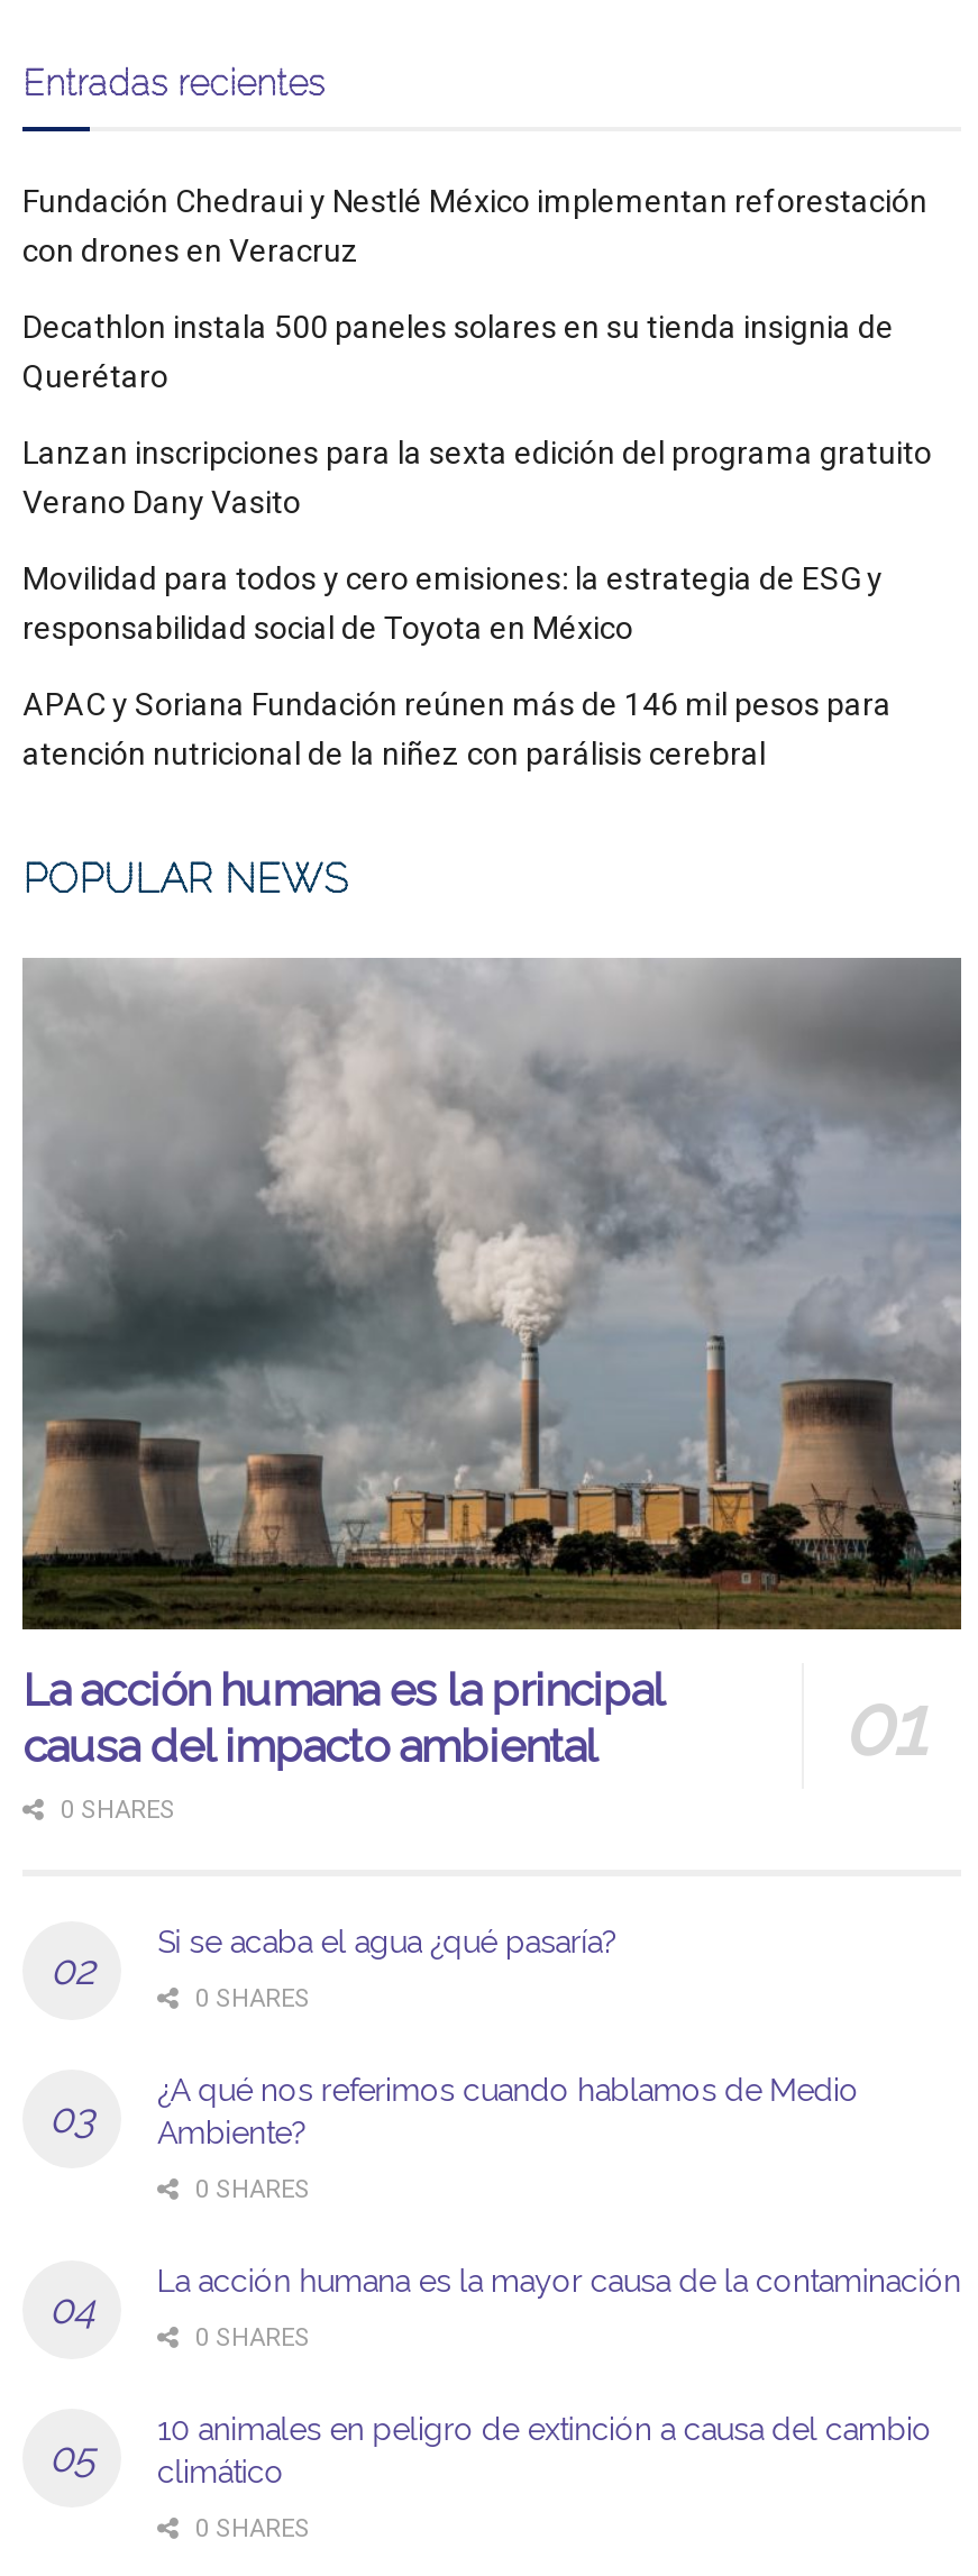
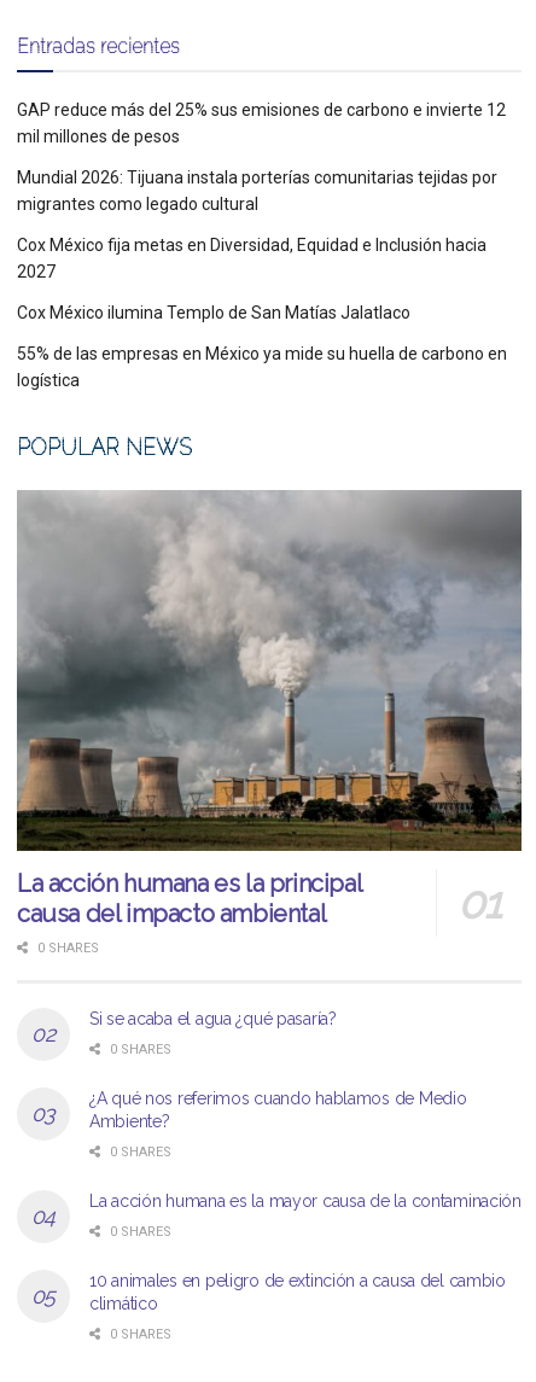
[22,183,927,268] Fundación Chedraui y Nestlé México implementan reforestación | con drones en Veracruz -> [17,100,506,146] GAP reduce más del 25% sus emisiones de carbono e invierte 12 | mil millones de pesos
[22,309,894,394] Decathlon instala 500 paneles solares en su tienda insignia de | Querétaro -> [17,168,497,214] Mundial 2026: Tijuana instala porterías comunitarias tejidas por | migrantes como legado cultural
[22,435,932,520] Lanzan inscripciones para la sexta edición del programa gratuito | Verano Dany Vasito -> [17,235,487,281] Cox México fija metas en Diversidad, Equidad e Inclusión hacia | 2027
[22,560,883,646] Movilidad para todos y cero emisiones: la estrategia de ESG y | responsabilidad social de Toyota en México -> [17,303,410,322] Cox México ilumina Templo de San Matías Jalatlaco
[22,686,892,771] APAC y Soriana Fundación reúnen más de 146 mil pesos para | atención nutricional de la niñez con parálisis cerebral -> [17,344,507,390] 55% de las empresas en México ya mide su huella de carbono en | logística

